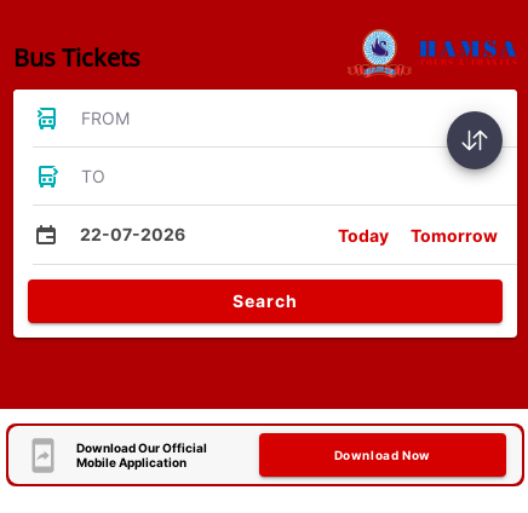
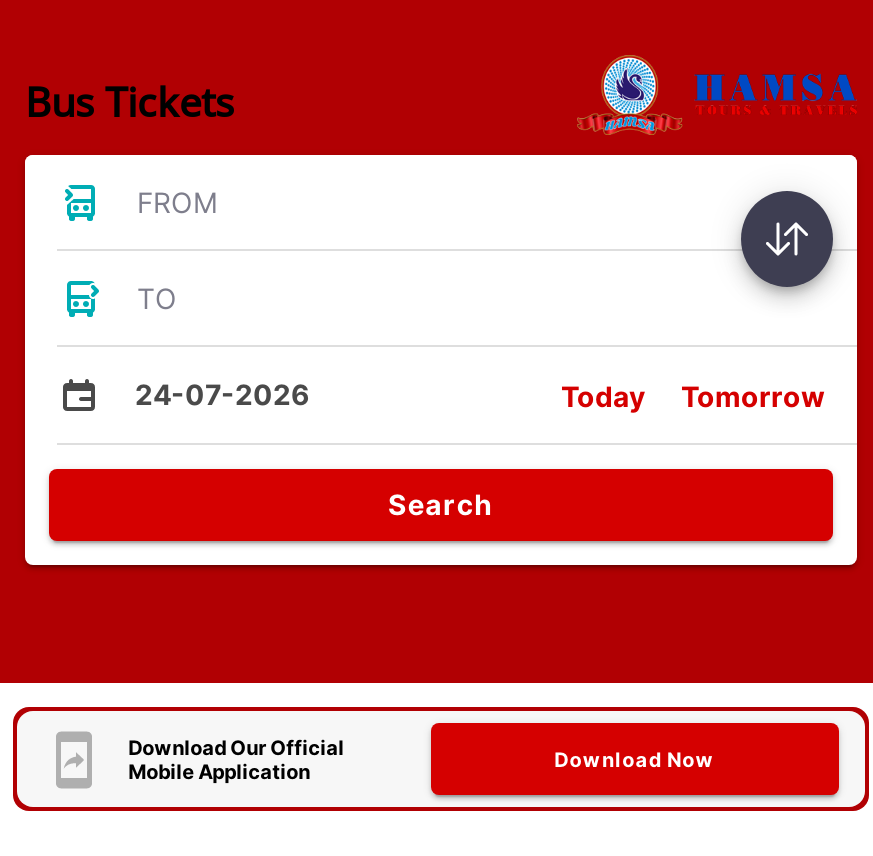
[80,224,185,244] 22-07-2026 -> [135,377,309,411] 24-07-2026

